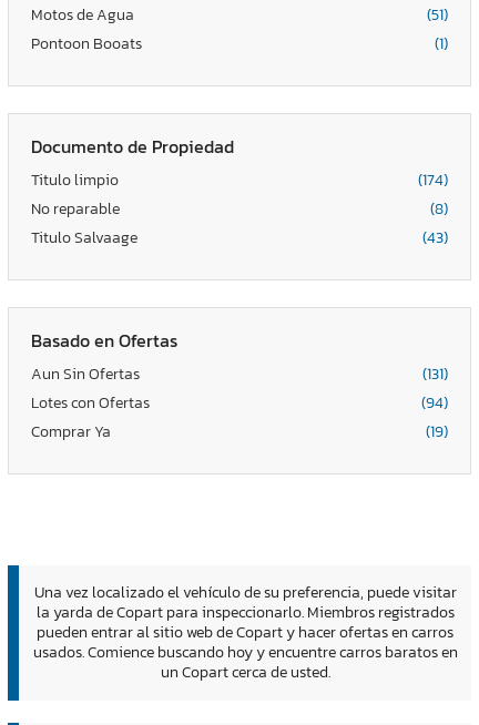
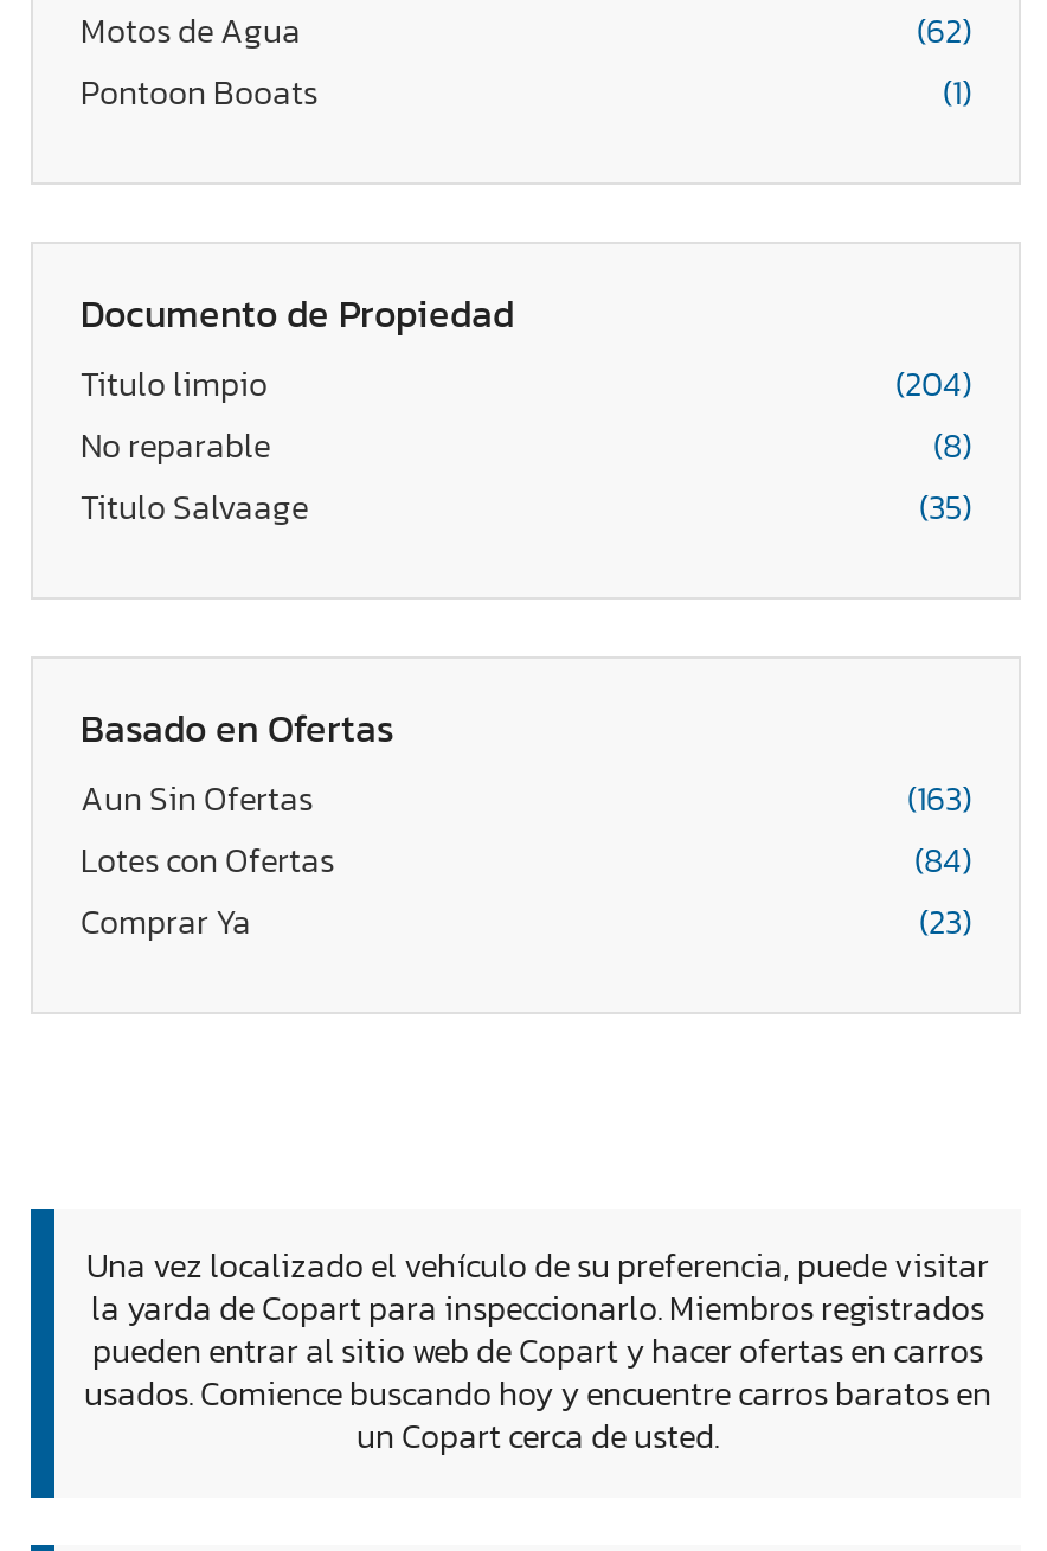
[427,3,448,26] (51) -> [917,6,971,56] (62)
[418,168,448,191] (174) -> [895,359,971,409] (204)
[422,226,448,249] (43) -> [919,482,971,532] (35)
[422,362,448,385] (131) -> [907,774,971,823] (163)
[421,391,448,414] (94) -> [914,835,971,885] (84)
[426,420,448,443] (19) -> [919,897,971,947] (23)

